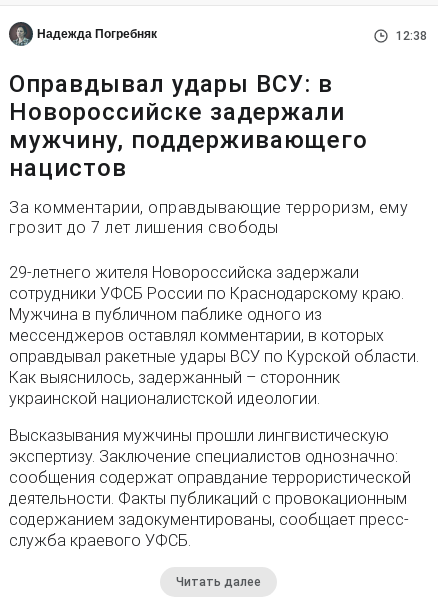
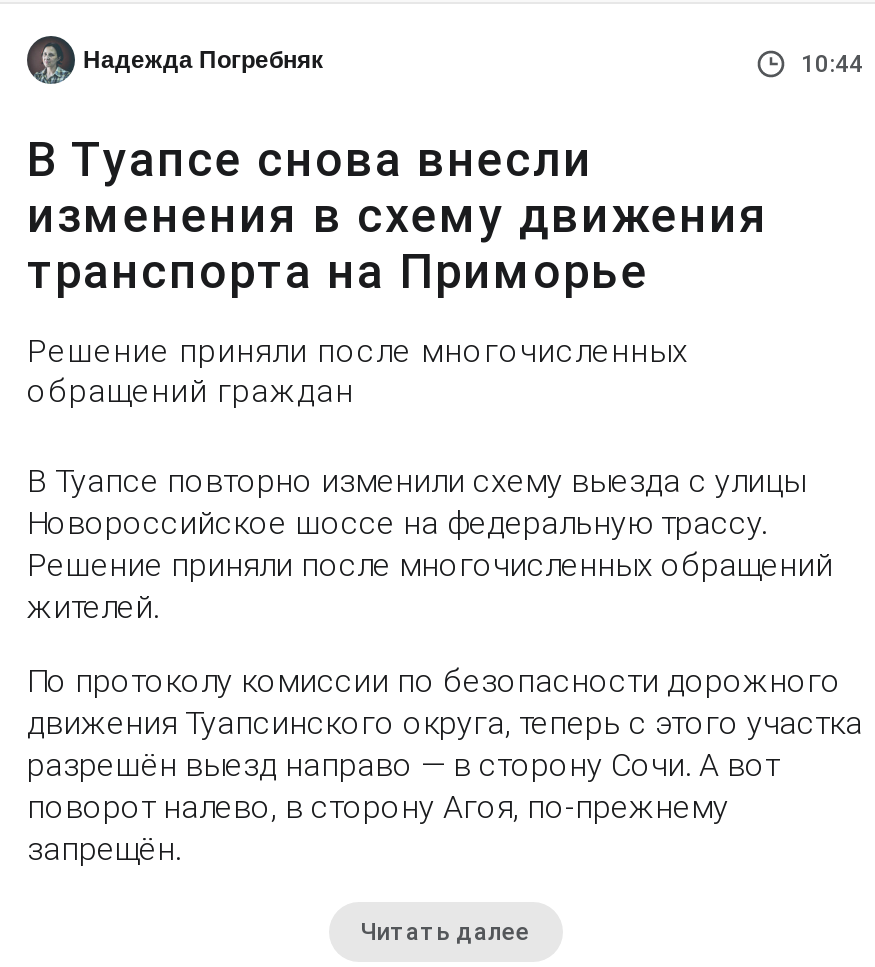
[396,29,427,43] 12:38 -> [801,51,863,79] 10:44
[9,70,368,182] Оправдывал удары ВСУ: в | Новороссийске задержали | мужчину, поддерживающего | нацистов -> [27,133,769,301] В Туапсе снова внесли | изменения в схему движения | транспорта на Приморье
[9,198,408,237] За комментарии, оправдывающие терроризм, ему | грозит до 7 лет лишения свободы -> [27,333,689,411] Решение приняли после многочисленных | обращений граждан
[9,263,419,408] 29-летнего жителя Новороссийска задержали | сотрудники УФСБ России по Краснодарскому краю. | Мужчина в публичном паблике одного из | мессенджеров оставлял комментарии, в которых | оправдывал ракетные удары ВСУ по Курской области. | Как выяснилось, задержанный – сторонник | украинской националистской идеологии. -> [27,463,833,627] В Туапсе повторно изменили схему выезда с улицы | Новороссийское шоссе на федеральную трассу. | Решение приняли после многочисленных обращений | жителей.
[9,426,411,550] Высказывания мужчины прошли лингвистическую | экспертизу. Заключение специалистов однозначно: | сообщения содержат оправдание террористической | деятельности. Факты публикаций с провокационным | содержанием задокументированы, сообщает пресс- | служба краевого УФСБ. -> [27,663,863,869] По протоколу комиссии по безопасности дорожного | движения Туапсинского округа, теперь с этого участка | разрешён выезд направо — в сторону Сочи. А вот | поворот налево, в сторону Агоя, по-прежнему | запрещён.

